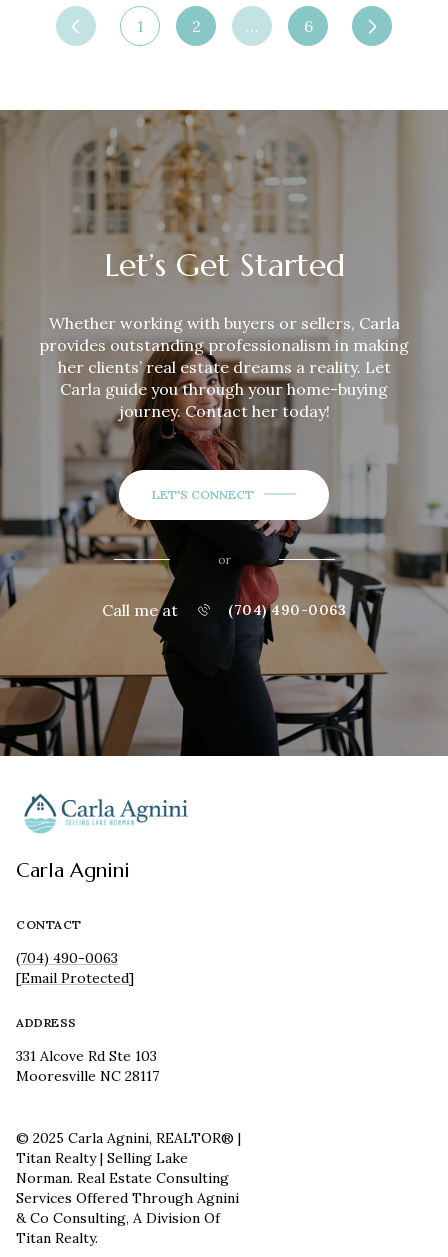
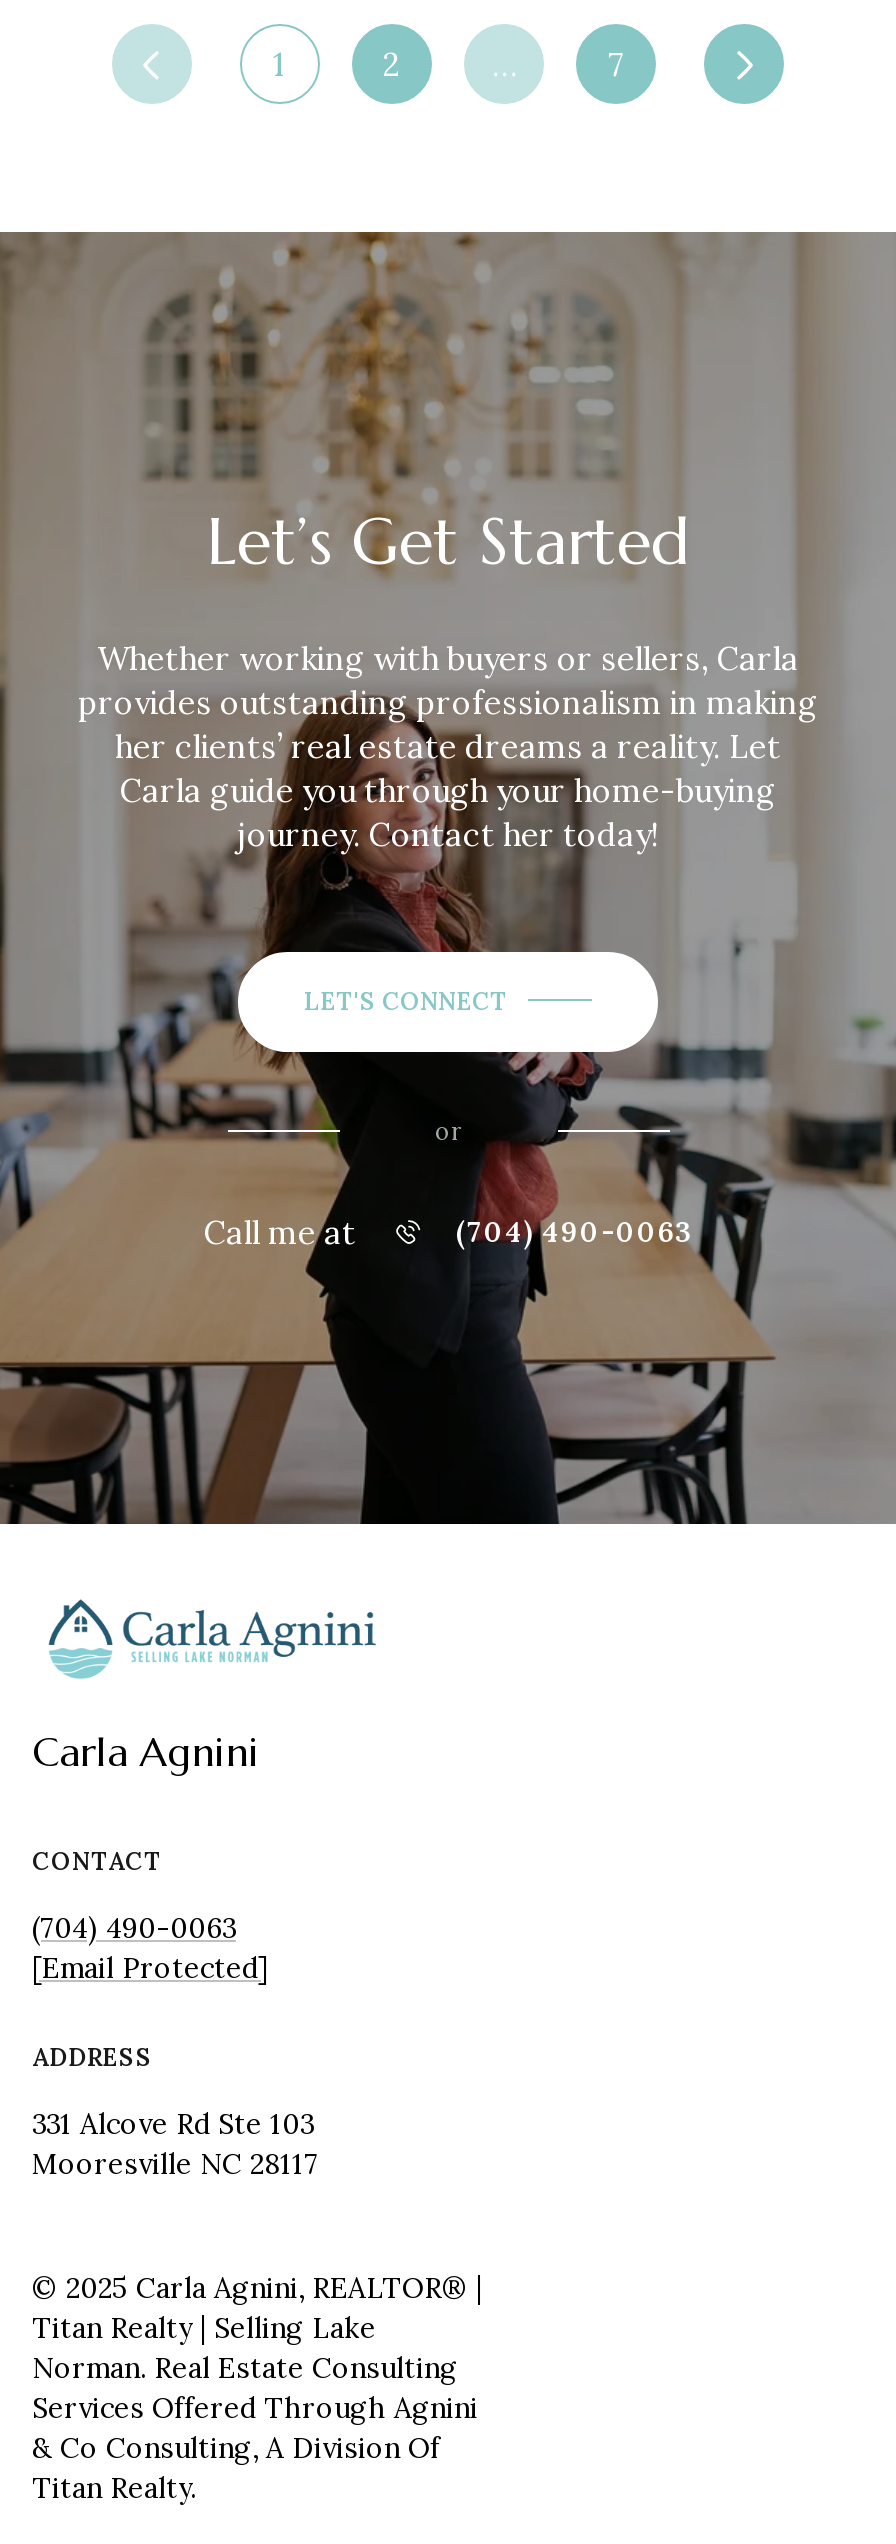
[303,16,312,36] 6 -> [608,44,624,84] 7

